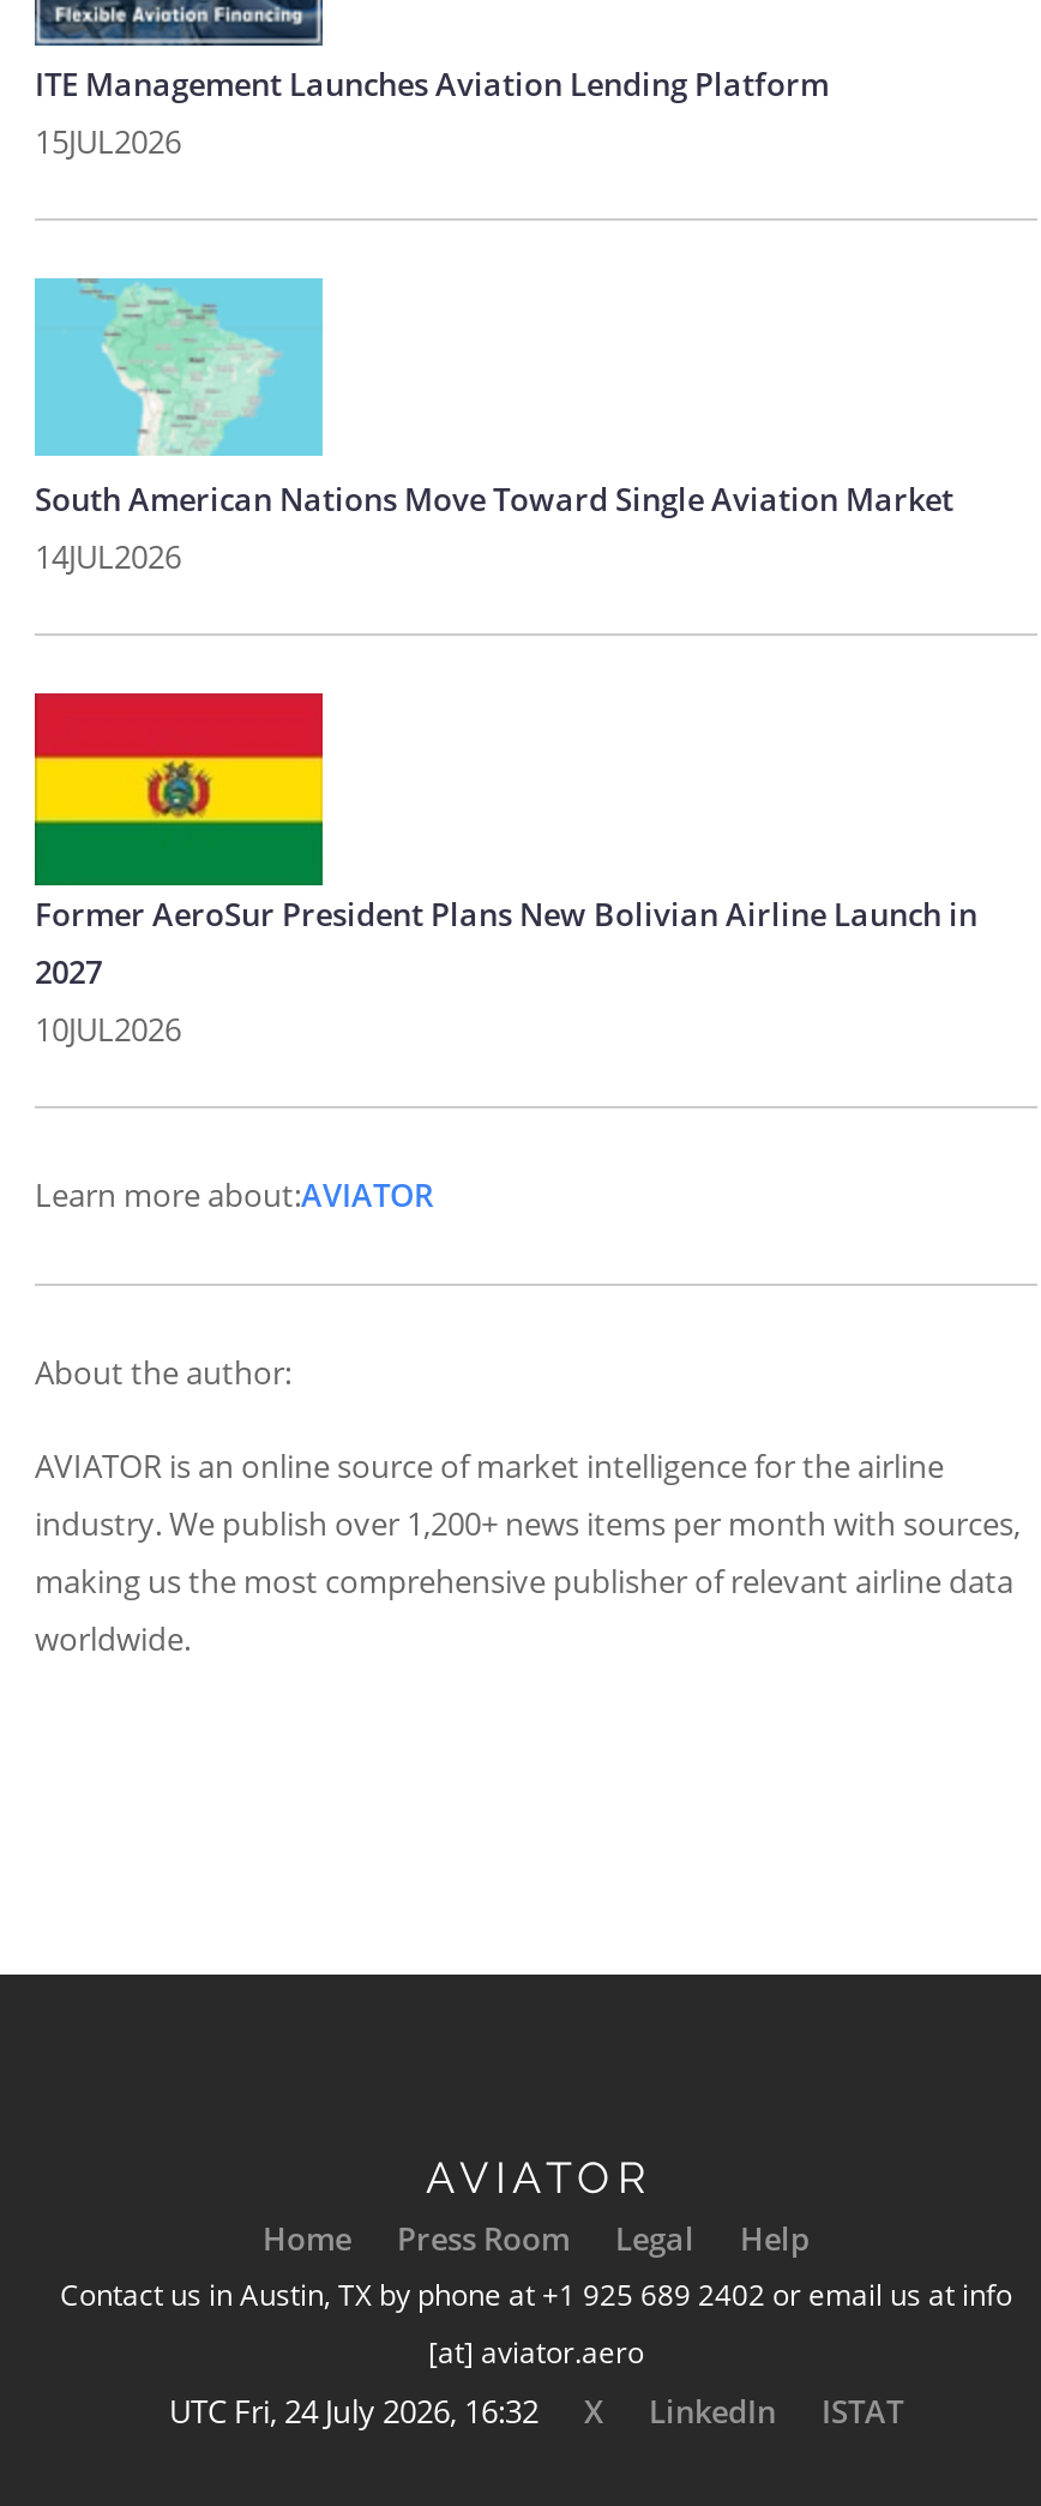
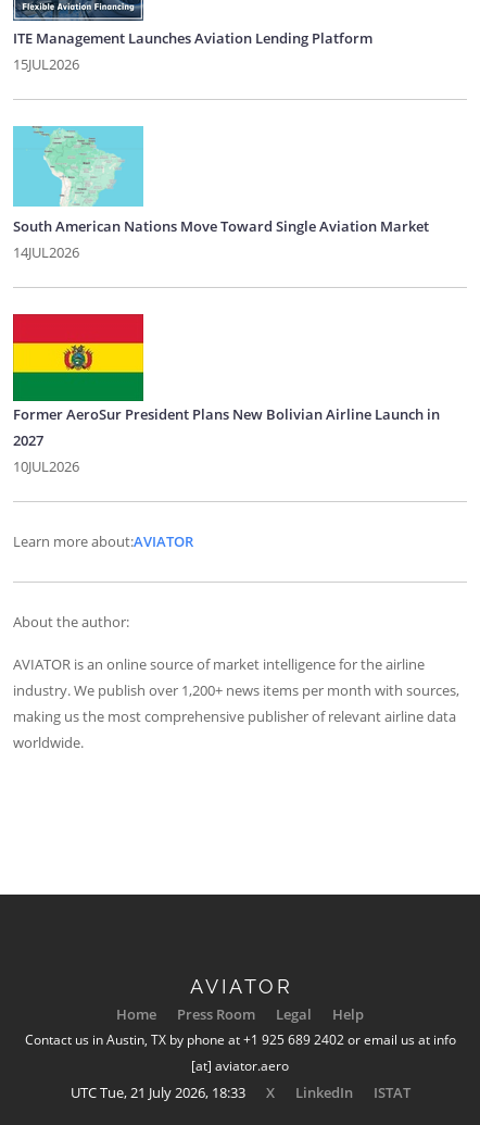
[169,2389,903,2433] UTC Fri, 24 July 2026, 16:32 X LinkedIn ISTAT -> [70,1082,410,1102] UTC Tue, 21 July 2026, 18:33 X LinkedIn ISTAT

